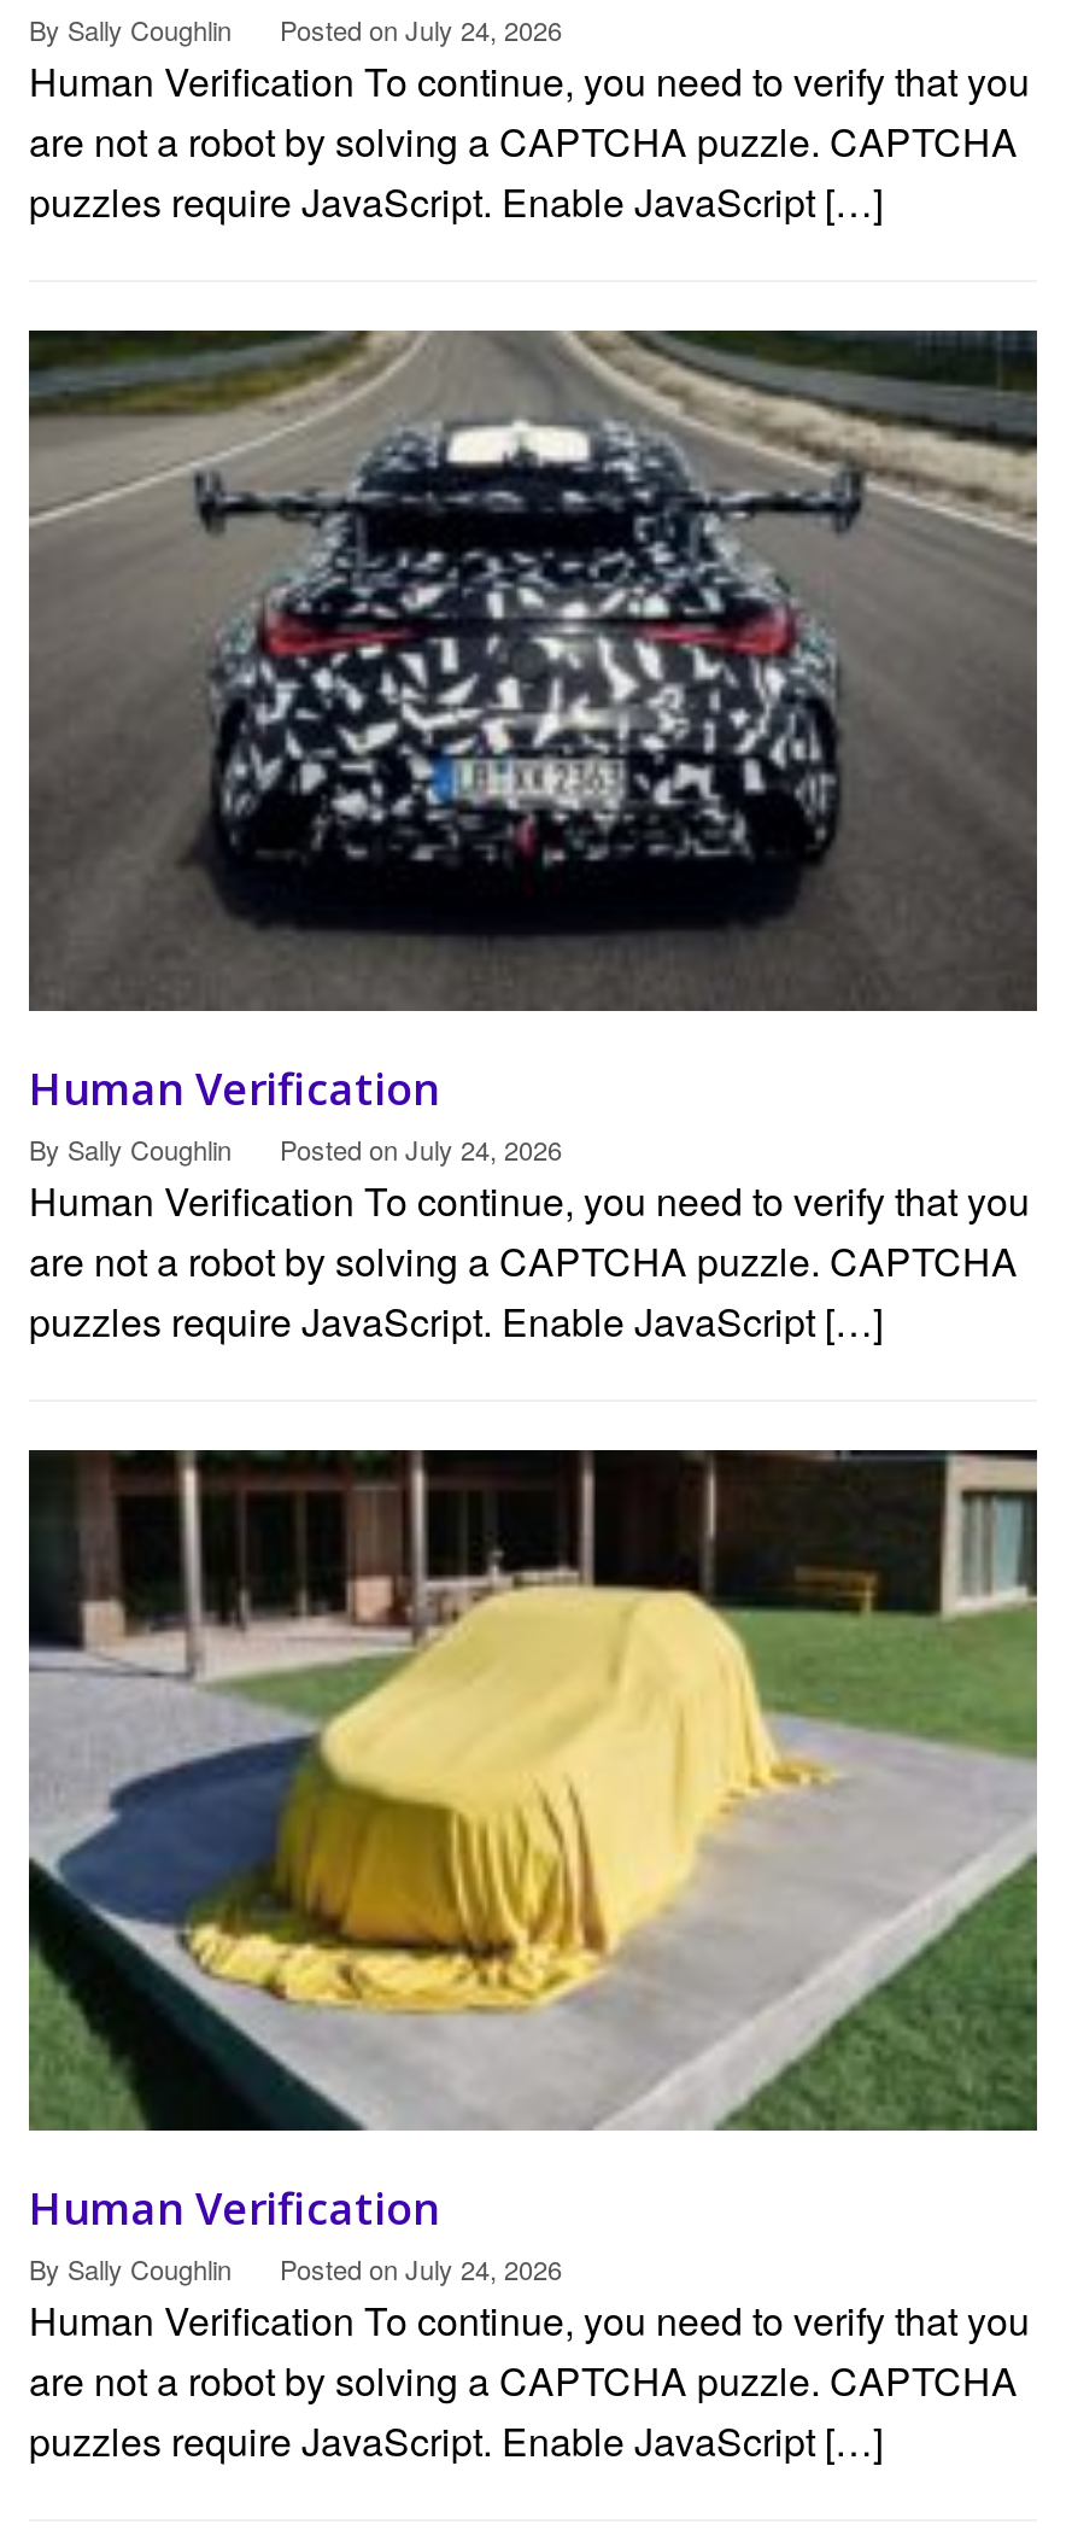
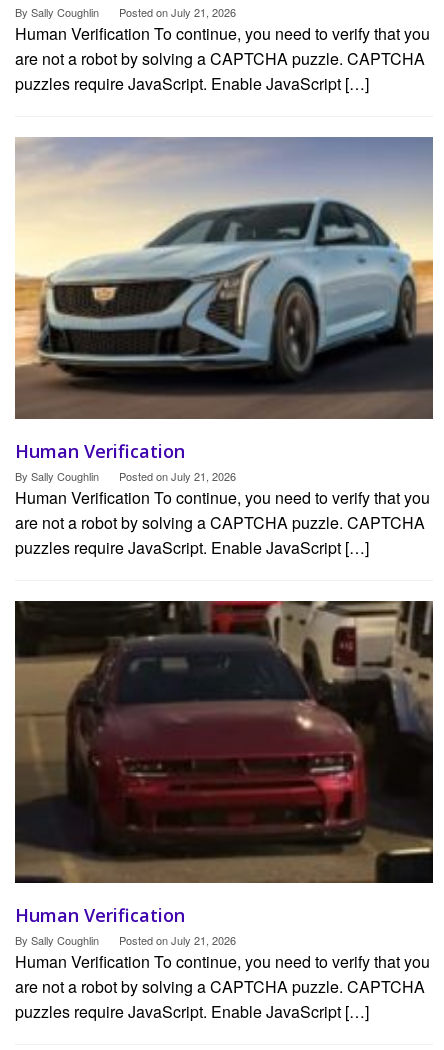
[280,10,562,48] Posted on July 24, 2026 -> [119,4,236,20] Posted on July 21, 2026
[27,328,1039,1009] [image] -> [14,136,434,419] [image]
[280,1130,562,1169] Posted on July 24, 2026 -> [119,468,236,484] Posted on July 21, 2026
[27,1448,1039,2133] [image] -> [14,600,434,884] [image]
[280,2250,562,2288] Posted on July 24, 2026 -> [119,932,236,948] Posted on July 21, 2026

